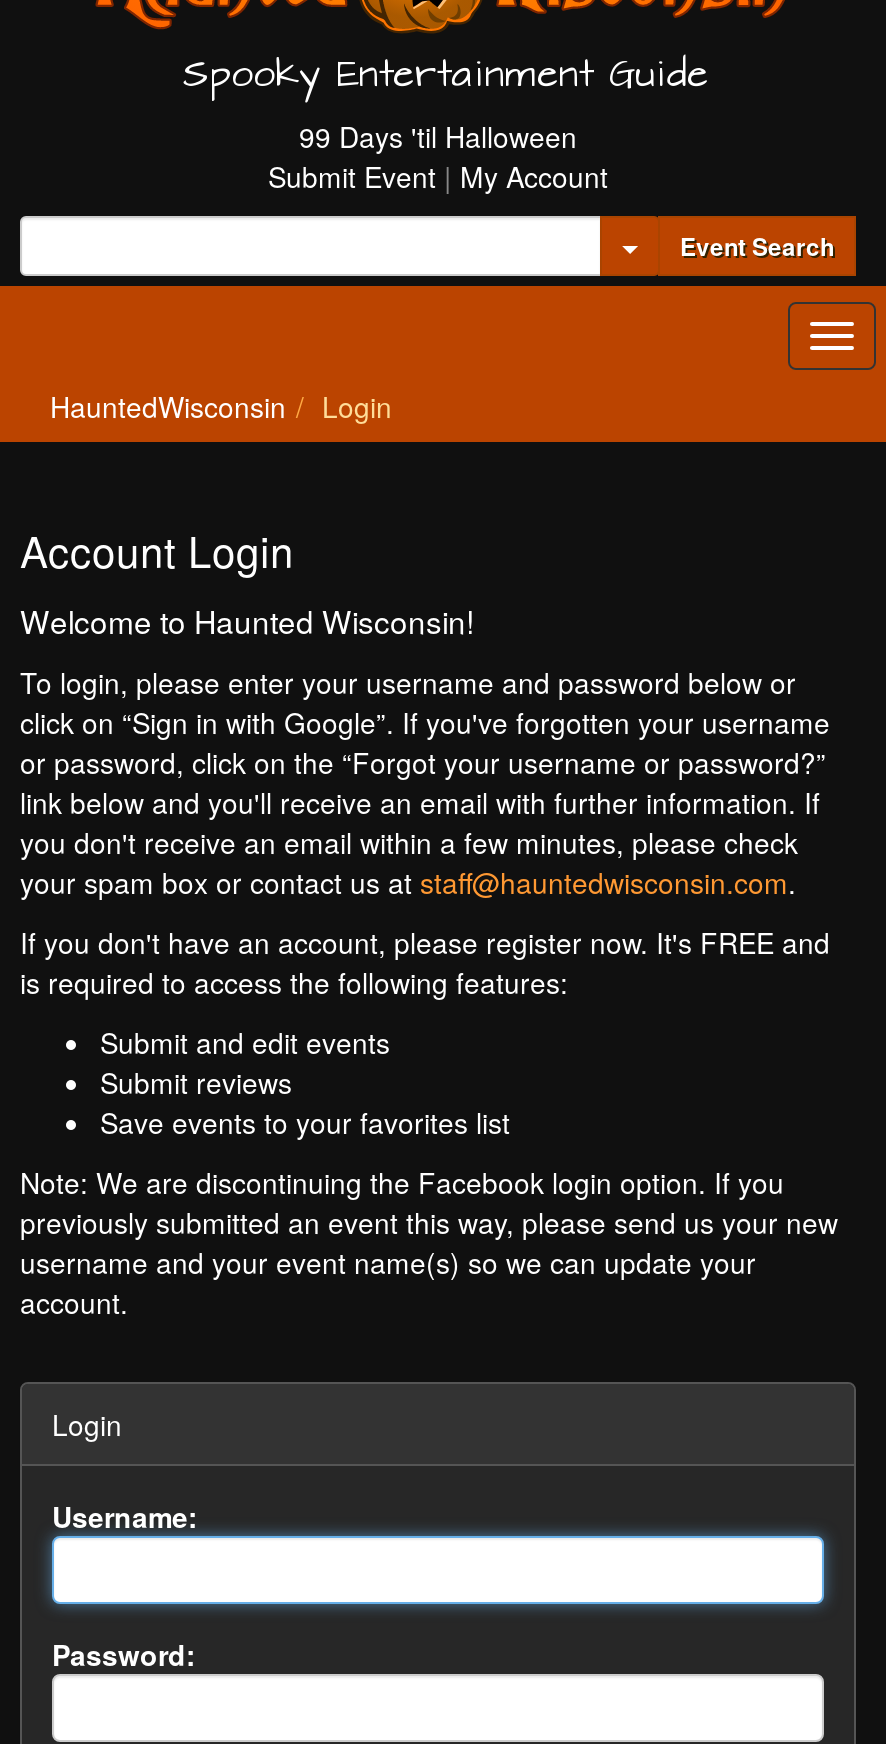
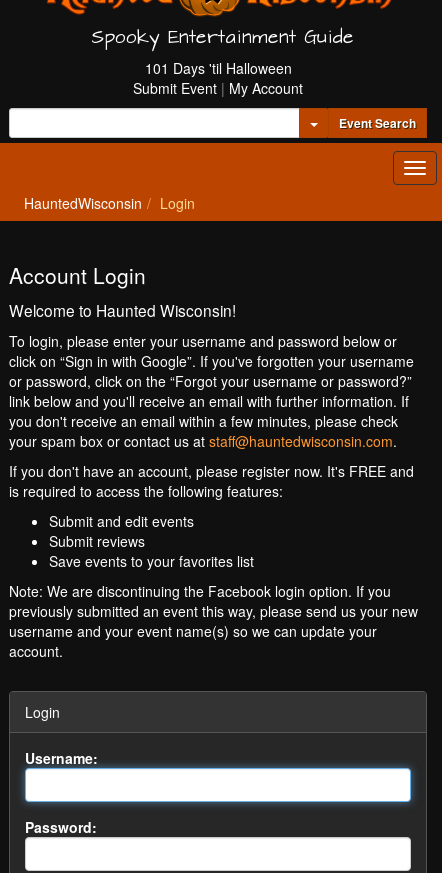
[299,116,577,156] 99 Days 'til Halloween -> [144,58,291,78] 101 Days 'til Halloween

